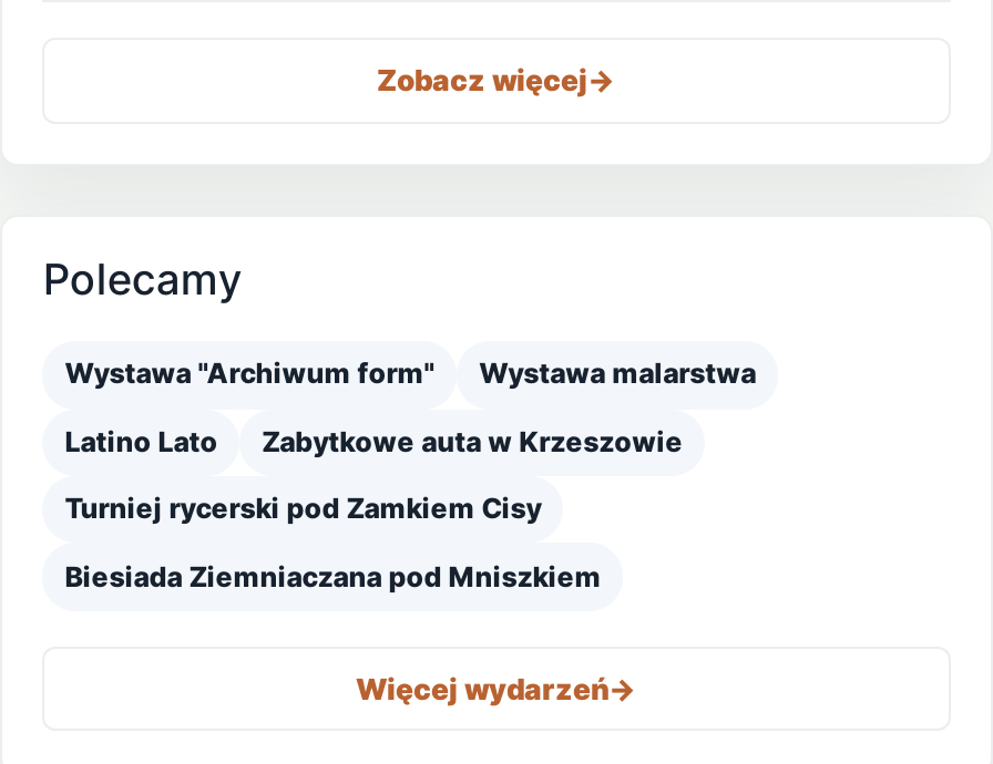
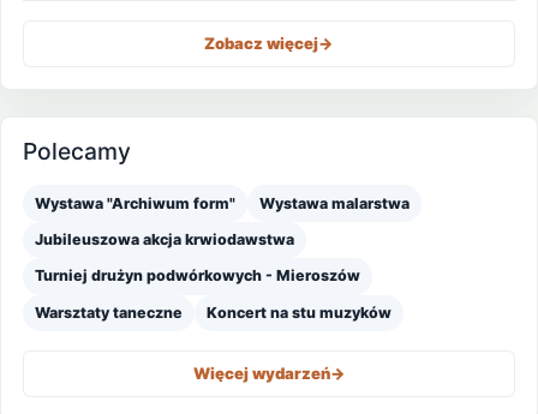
[65,425,683,458] Latino Lato | Zabytkowe auta w Krzeszowie -> [35,230,295,248] Jubileuszowa akcja krwiodawstwa
[65,493,541,526] Turniej rycerski pod Zamkiem Cisy -> [35,267,361,285] Turniej drużyn podwórkowych - Mieroszów
[65,560,601,593] Biesiada Ziemniaczana pod Mniszkiem -> [35,303,392,321] Warsztaty taneczne | Koncert na stu muzyków

